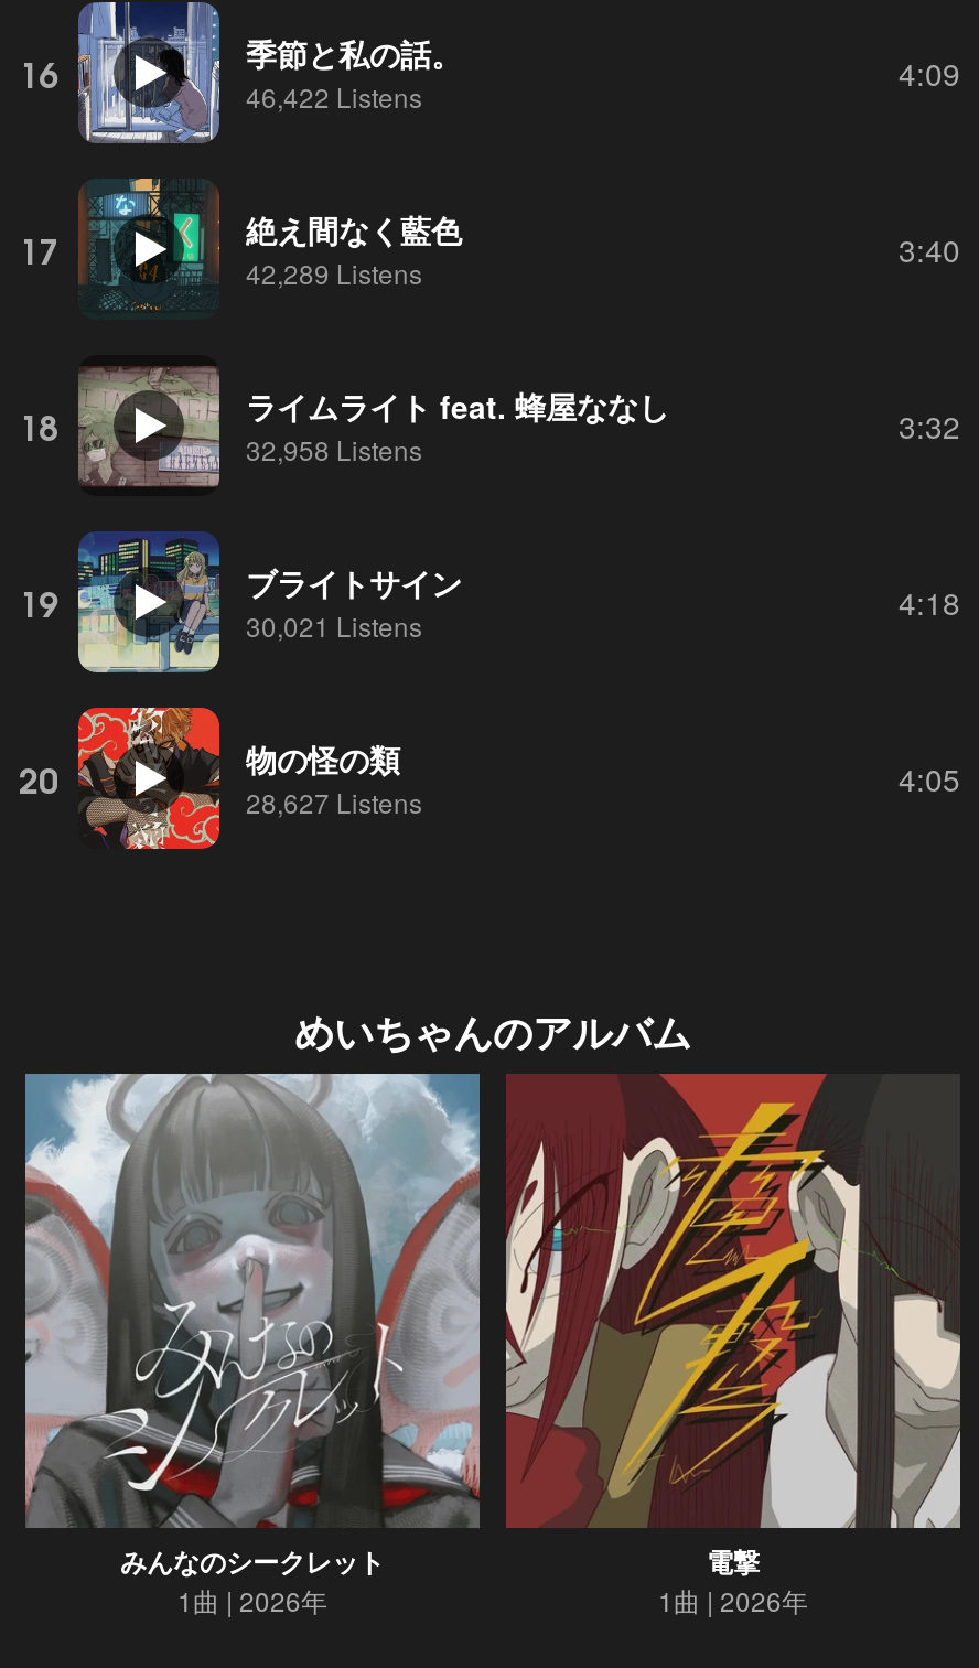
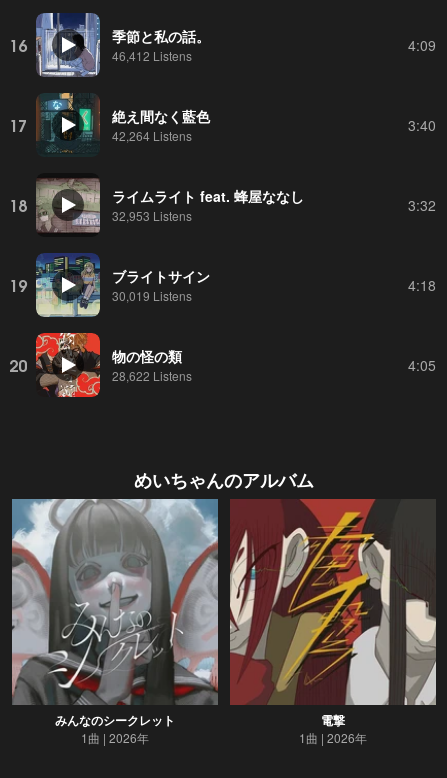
[246,76,422,114] 46,422 Listens -> [112,46,192,63] 46,412 Listens
[246,252,422,290] 42,289 Listens -> [112,126,192,143] 42,264 Listens
[246,429,422,466] 32,958 Listens -> [112,206,192,223] 32,953 Listens
[246,605,422,643] 30,021 Listens -> [112,286,192,303] 30,019 Listens
[246,782,422,819] 28,627 Listens -> [112,366,192,383] 28,622 Listens

